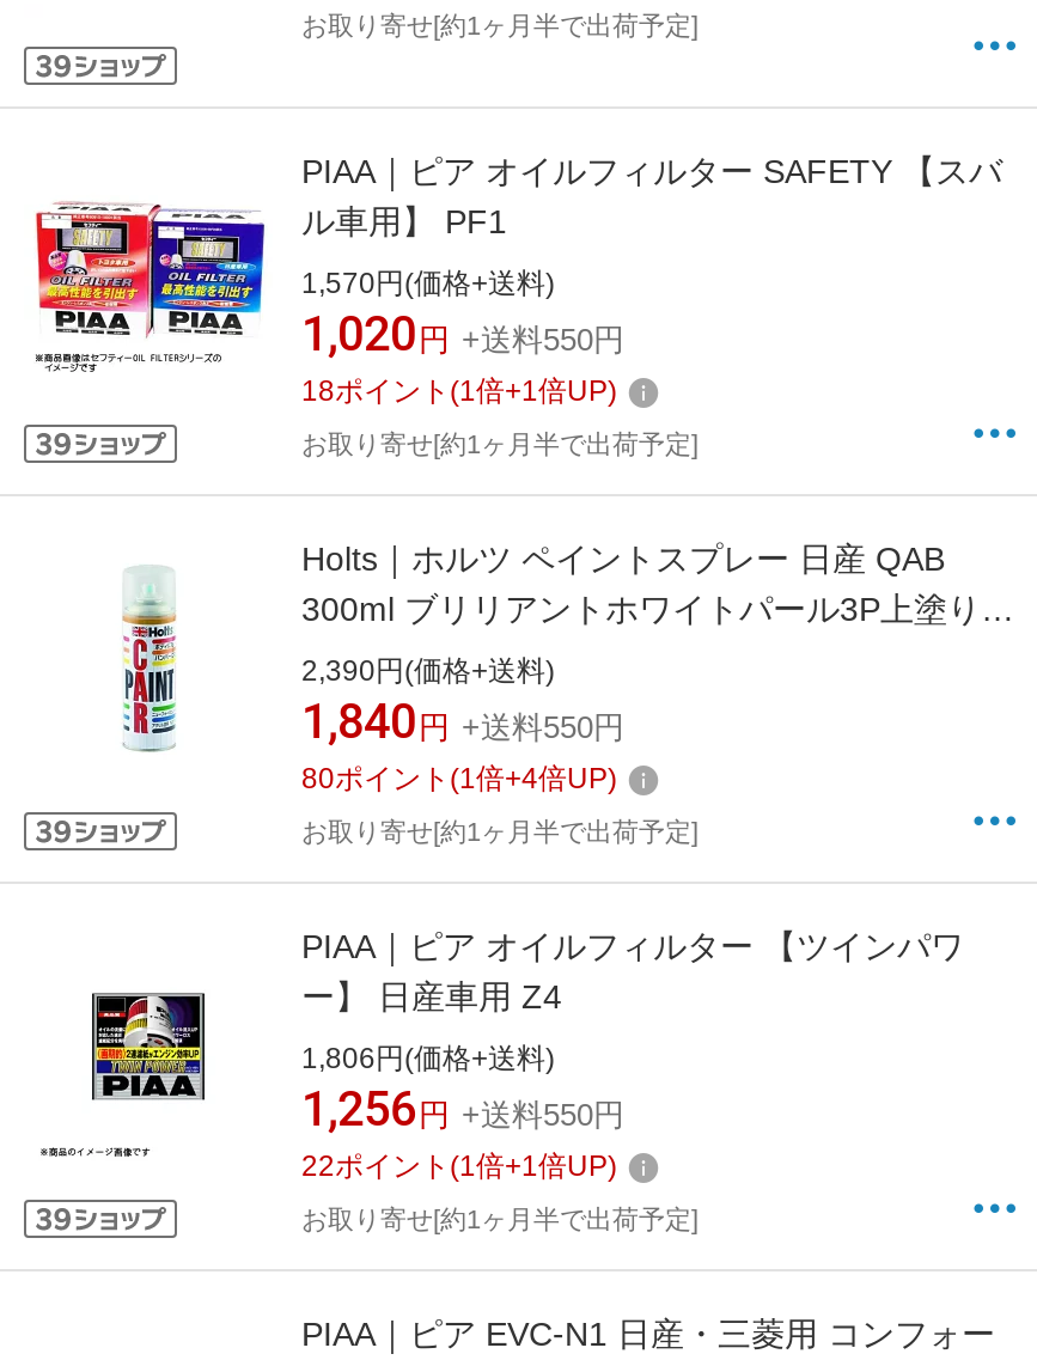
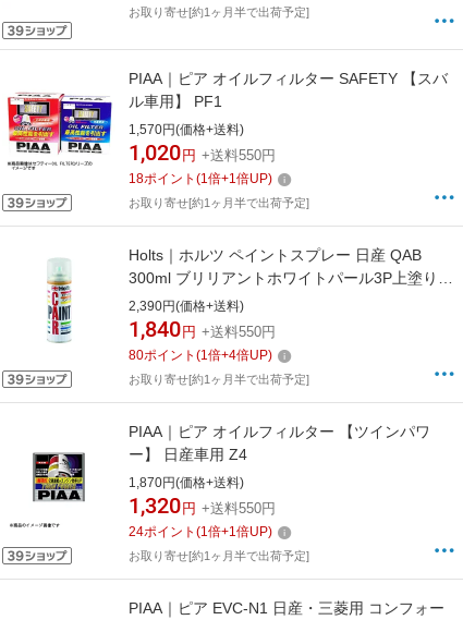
[301,1042,555,1075] 1,806円(価格+送料) -> [129,475,244,490] 1,870円(価格+送料)
[301,1080,624,1138] 1,256円 +送料550円 -> [129,493,276,519] 1,320円 +送料550円
[301,1149,617,1183] 22ポイント(1倍+1倍UP) -> [129,524,272,539] 24ポイント(1倍+1倍UP)

